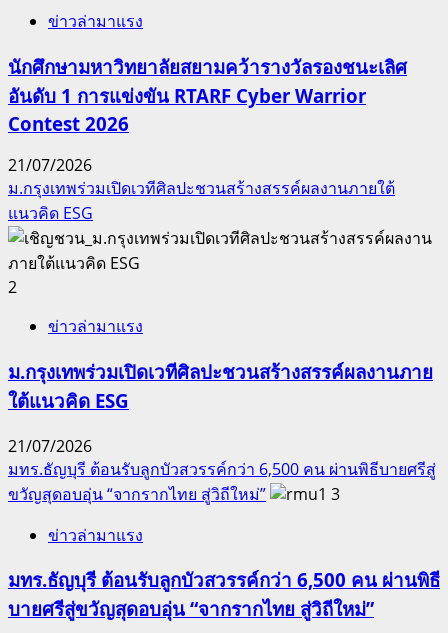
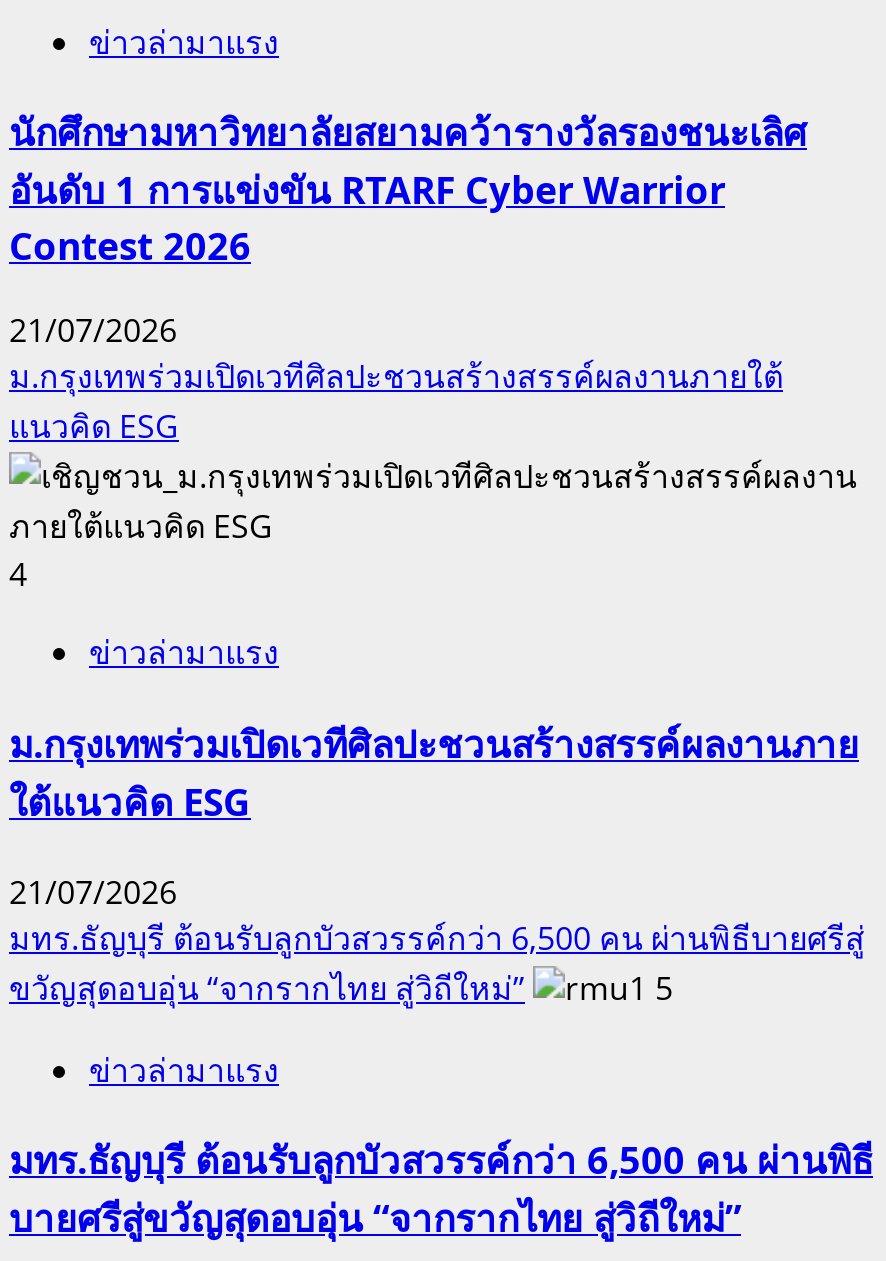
[8,276,17,298] 2 -> [9,552,27,596] 4
[331,483,340,505] 3 -> [655,965,673,1009] 5

